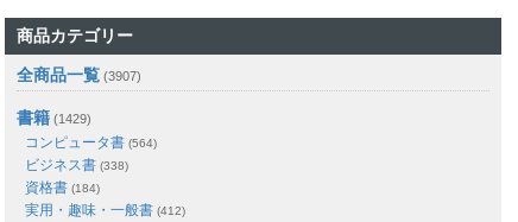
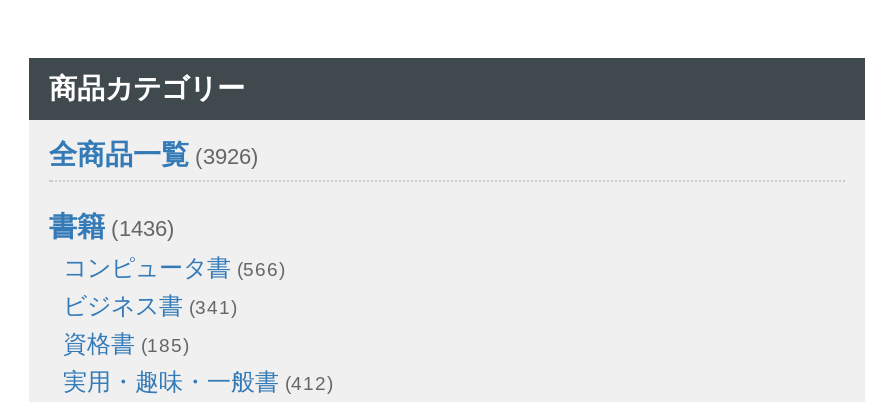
[17,66,141,85] 全商品一覧(3907) -> [49,138,259,170] 全商品一覧(3926)
[17,108,91,127] 書籍(1429) -> [49,210,175,242] 書籍(1436)
[25,134,157,151] コンピュータ書(564) -> [63,254,285,282] コンピュータ書(566)
[25,157,128,174] ビジネス書(338) -> [63,292,237,320] ビジネス書(341)
[25,179,100,196] 資格書(184) -> [63,330,189,358] 資格書(185)

